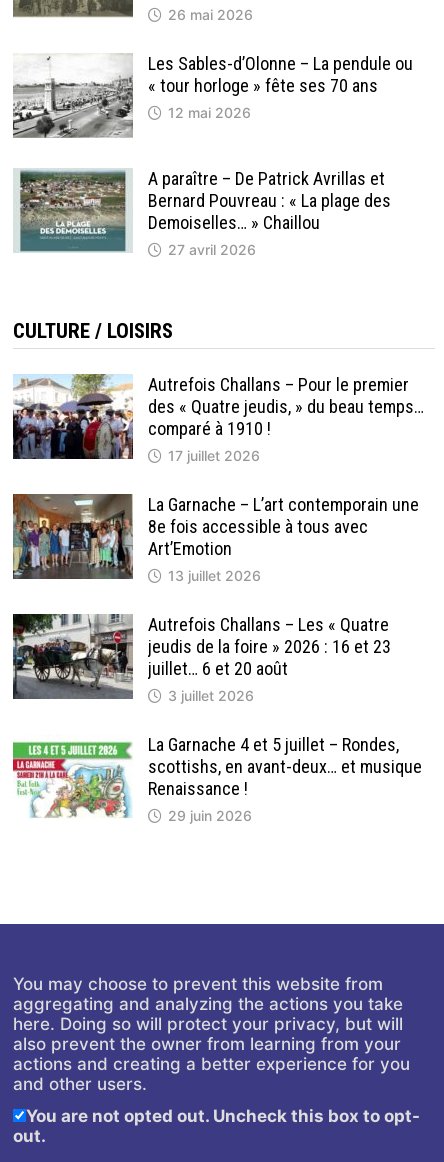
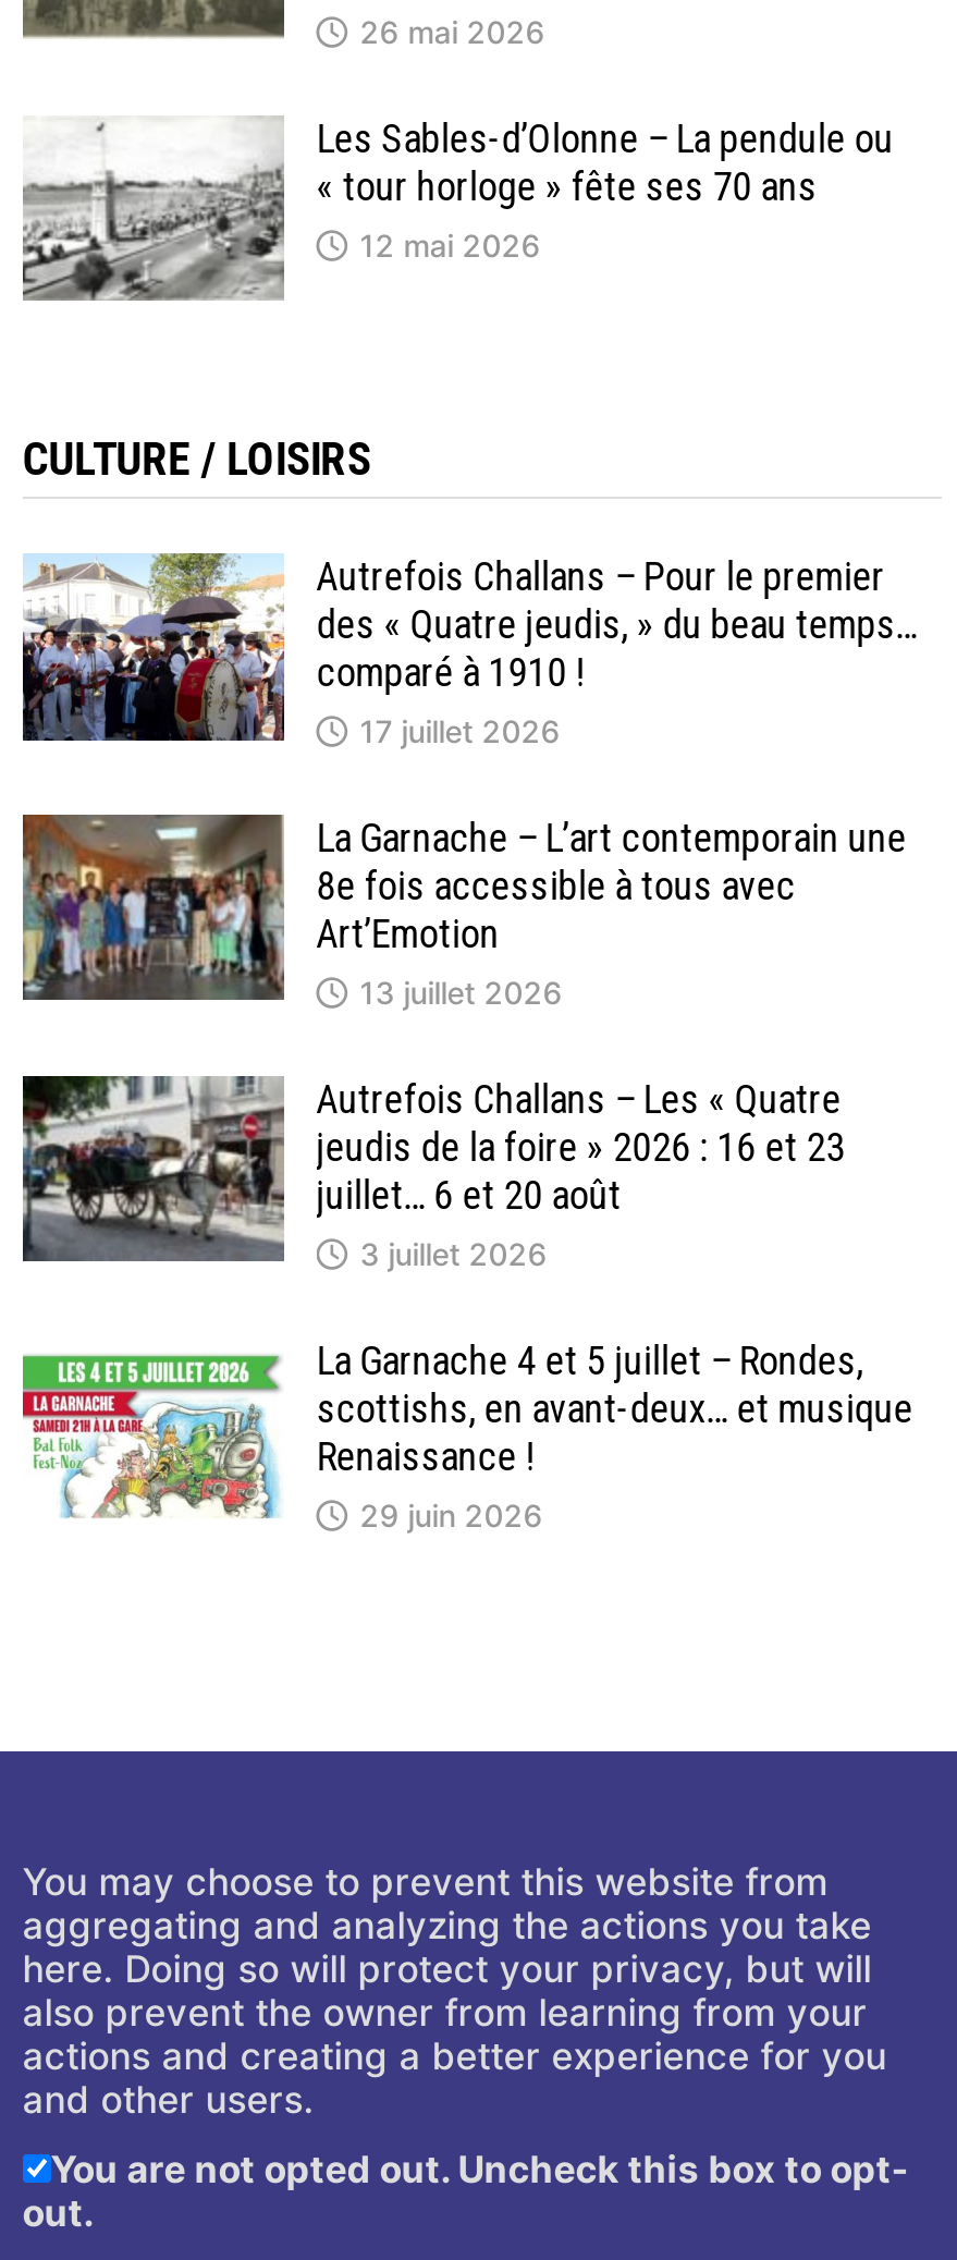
[13,168,391,258] [image] | A paraître – De Patrick Avrillas et | Bernard Pouvreau : « La plage des | Demoiselles… » Chaillou | 27 avril 2026 -> none

